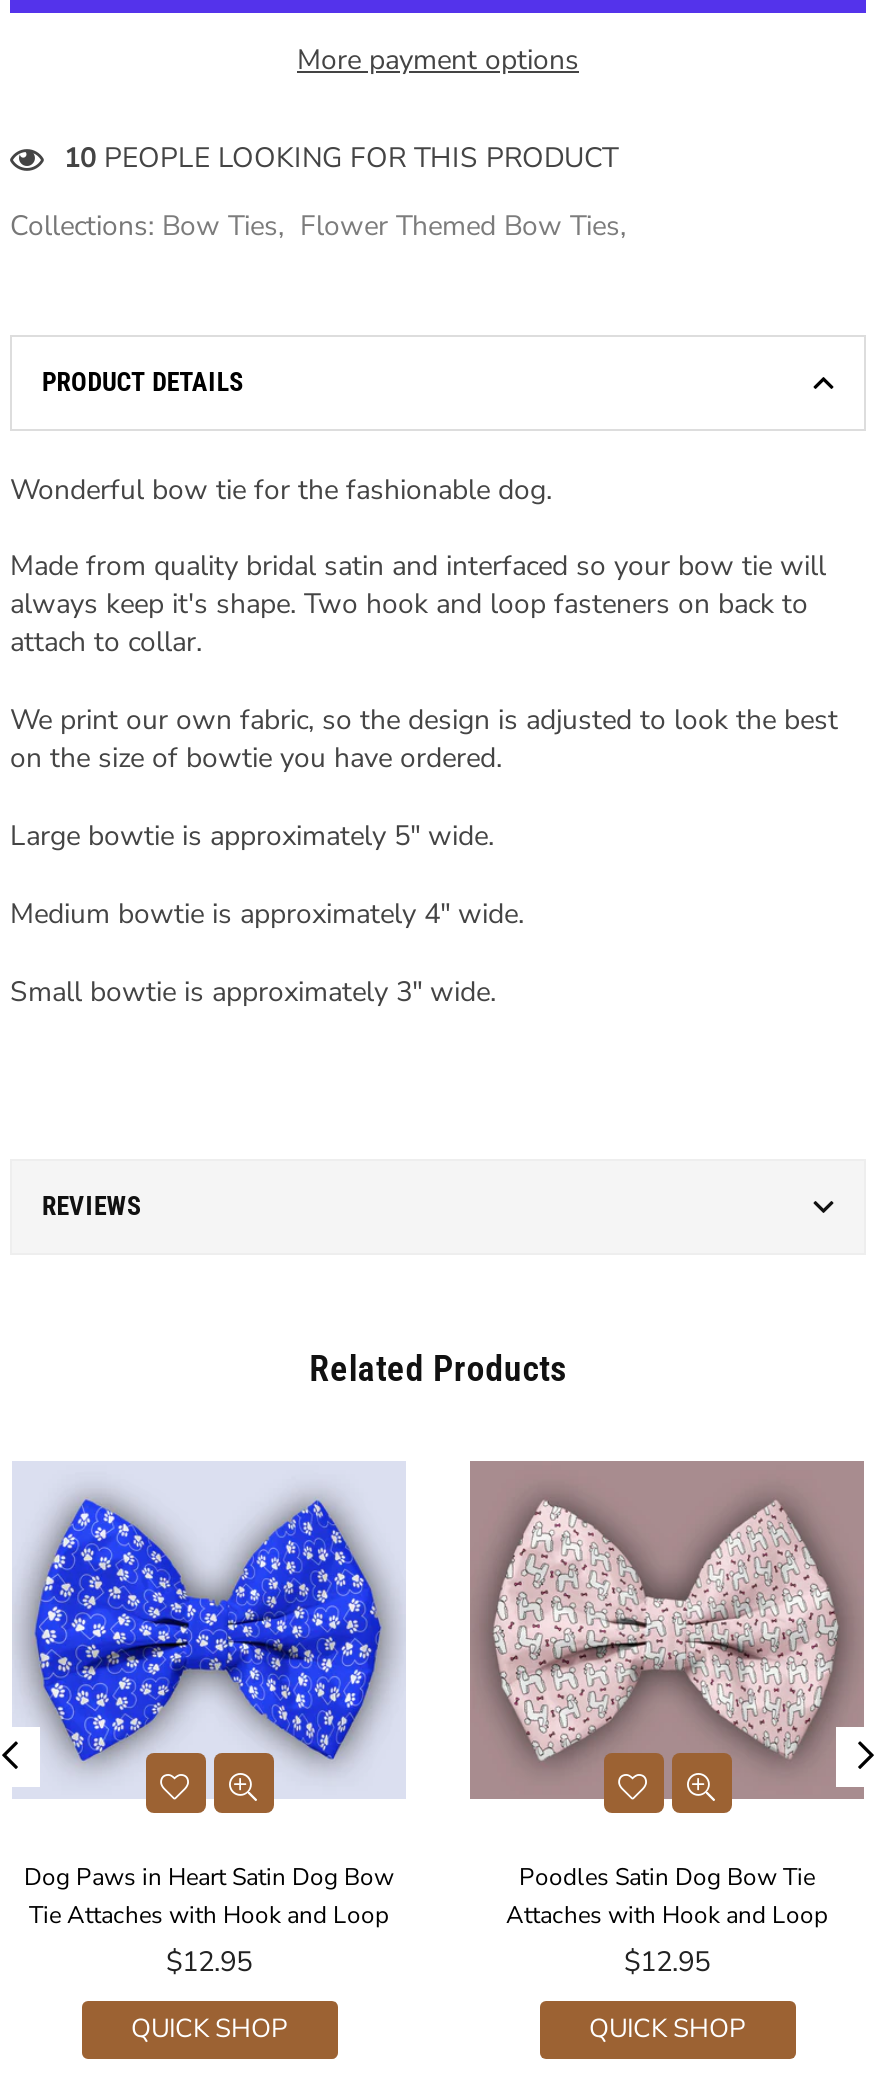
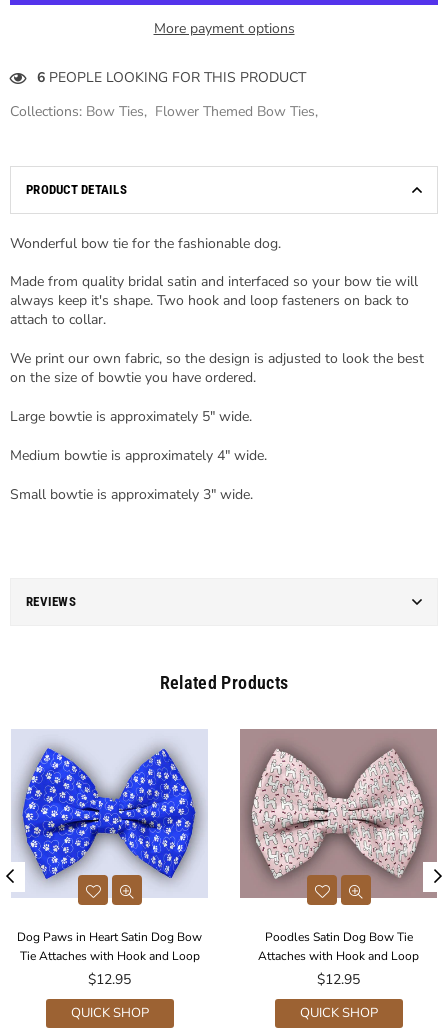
[64,139,618,177] 10 PEOPLE LOOKING FOR THIS PRODUCT -> [37,68,306,87] 6 PEOPLE LOOKING FOR THIS PRODUCT

